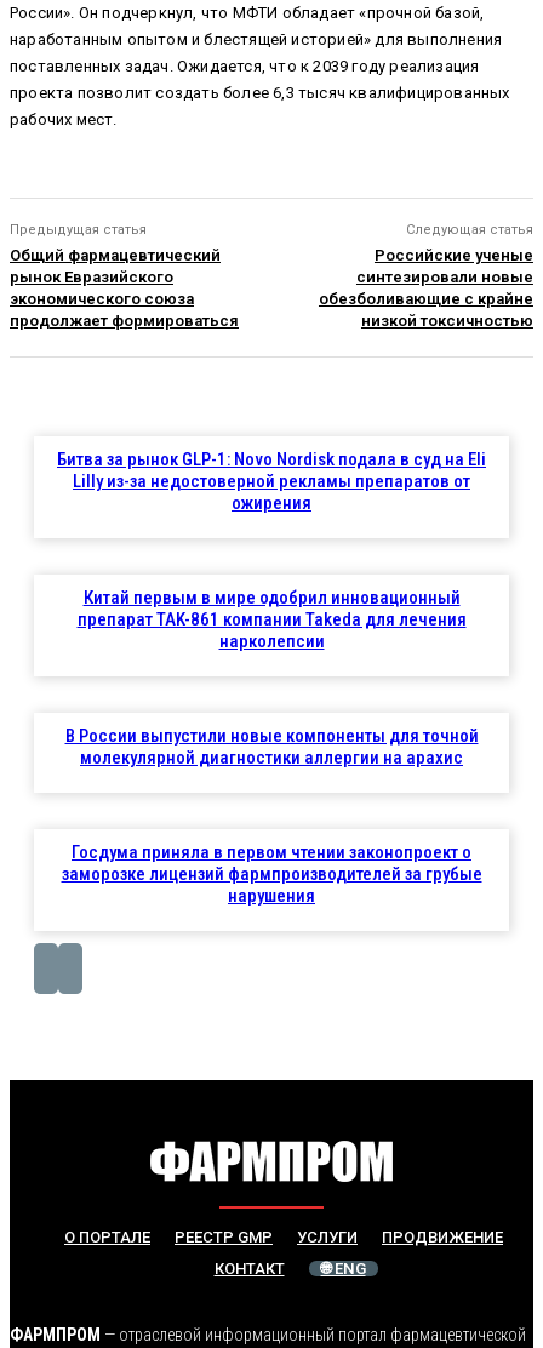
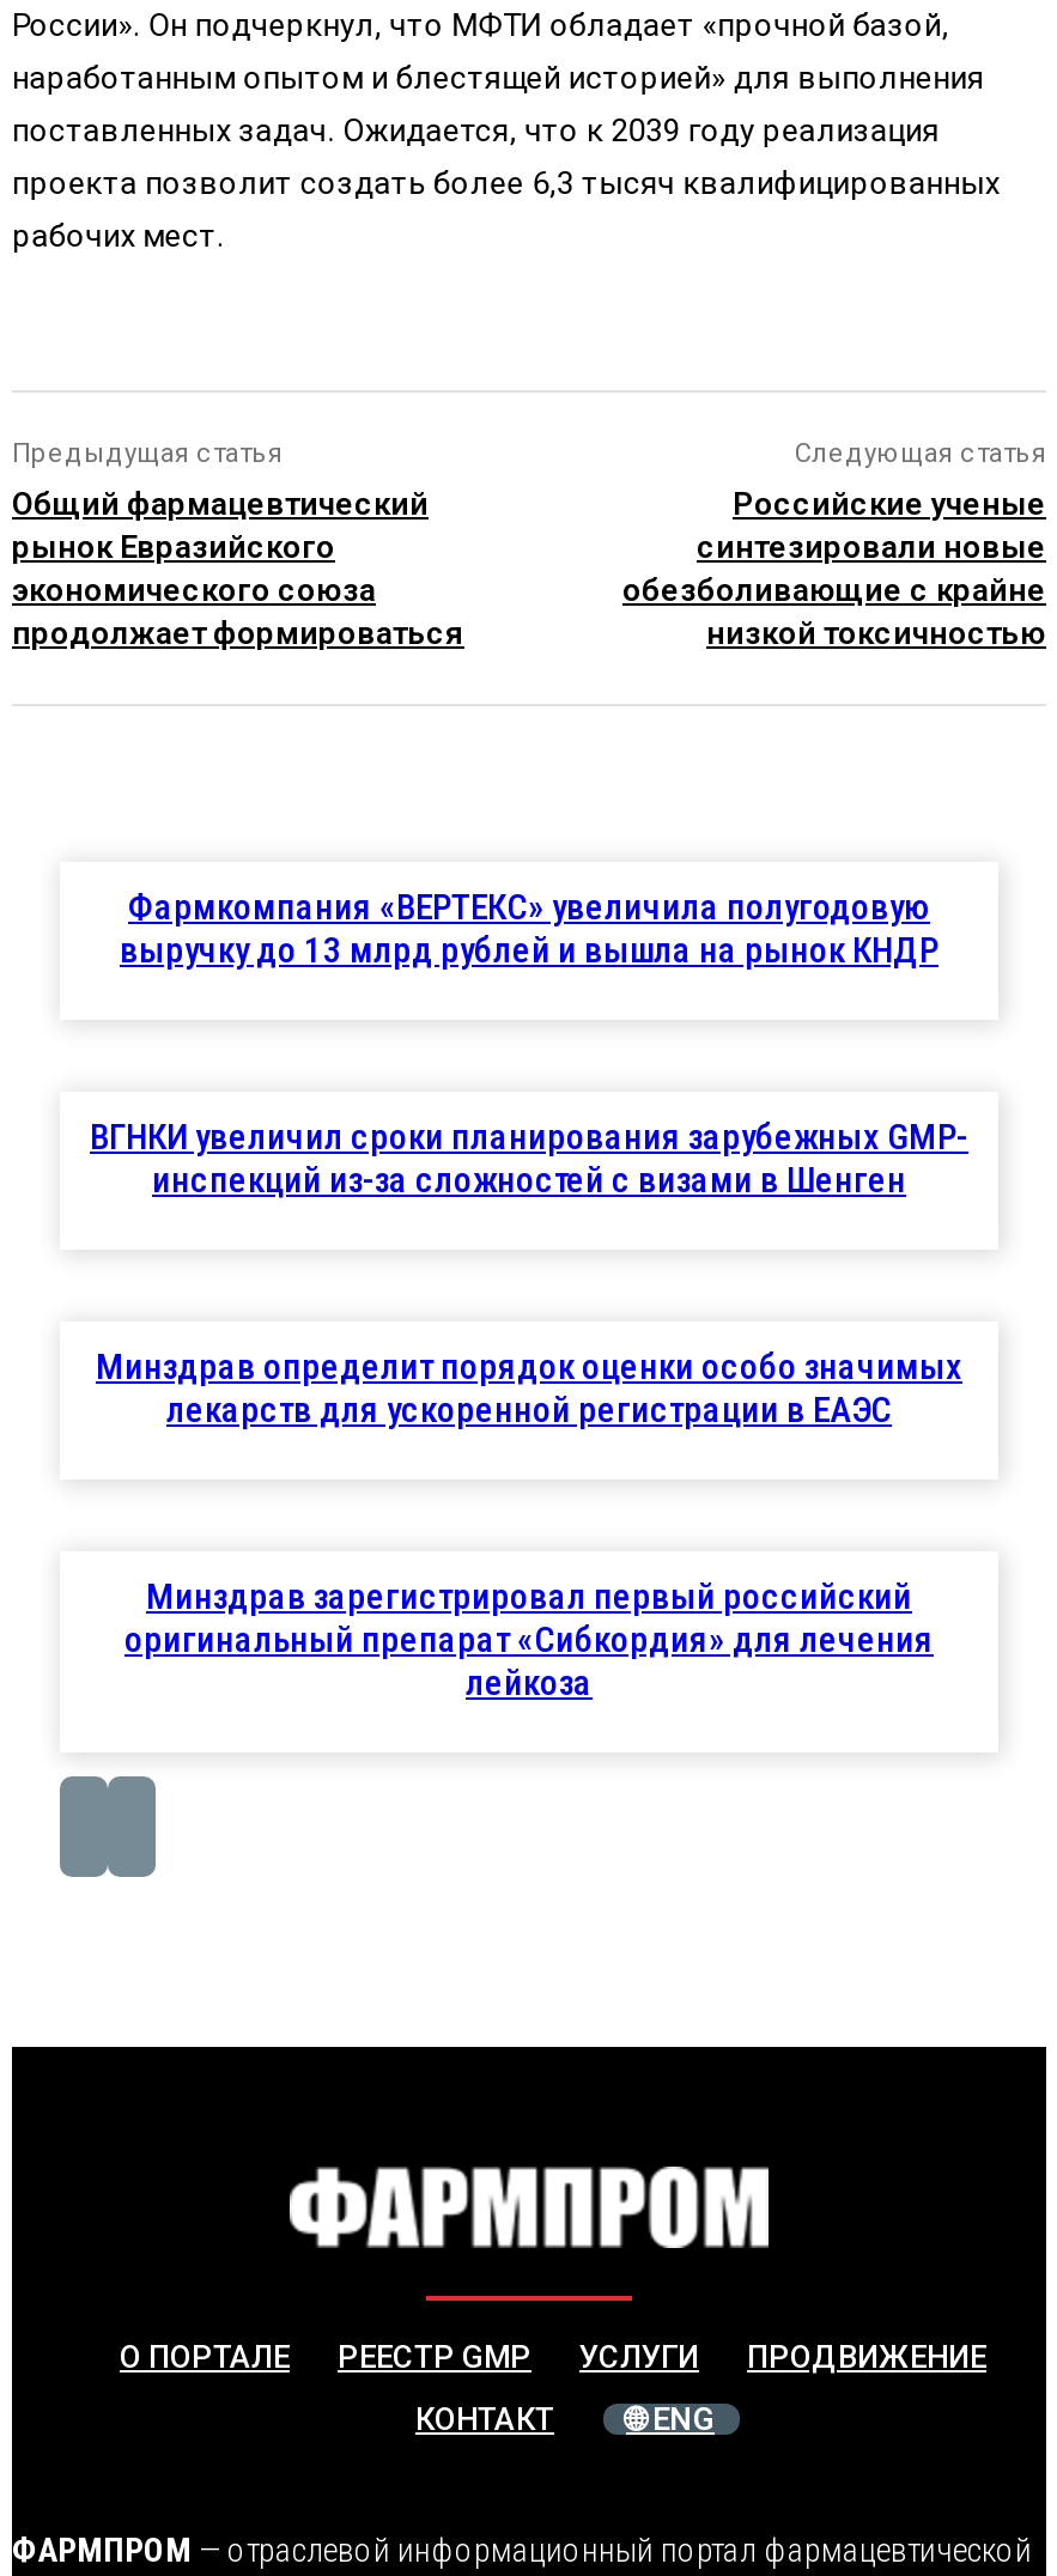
[57,449,486,514] Битва за рынок GLP-1: Novo Nordisk подала в суд на Eli | Lilly из-за недостоверной рекламы препаратов от | ожирения -> [120,887,938,973] Фармкомпания «ВЕРТЕКС» увеличила полугодовую | выручку до 13 млрд рублей и вышла на рынок КНДР
[77,587,466,653] Китай первым в мире одобрил инновационный | препарат TAK-861 компании Takeda для лечения | нарколепсии -> [90,1116,968,1203] ВГНКИ увеличил сроки планирования зарубежных GMP- | инспекций из-за сложностей с визами в Шенген
[65,725,478,769] В России выпустили новые компоненты для точной | молекулярной диагностики аллергии на арахис -> [96,1346,962,1432] Минздрав определит порядок оценки особо значимых | лекарств для ускоренной регистрации в ЕАЭС
[61,842,482,907] Госдума приняла в первом чтении законопроект о | заморозке лицензий фармпроизводителей за грубые | нарушения -> [124,1576,934,1705] Минздрав зарегистрировал первый российский | оригинальный препарат «Сибкордия» для лечения | лейкоза

